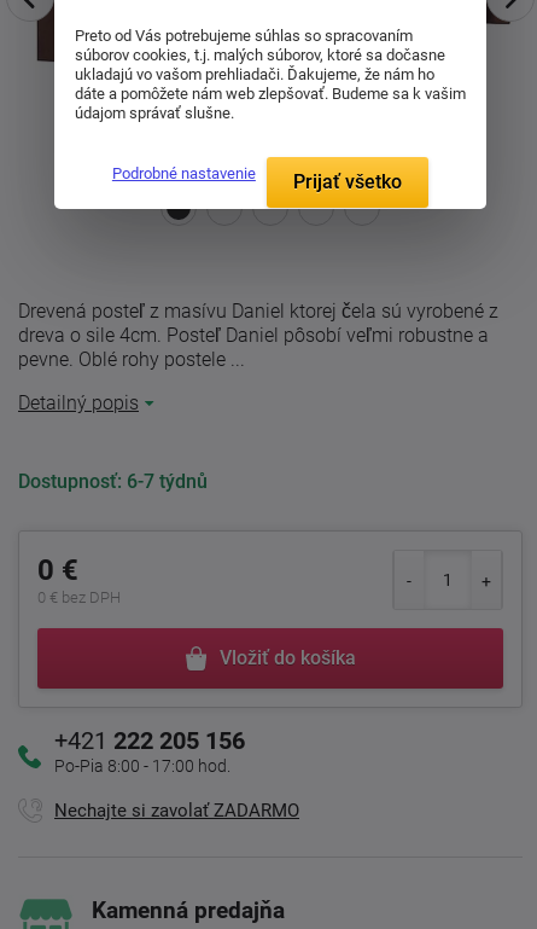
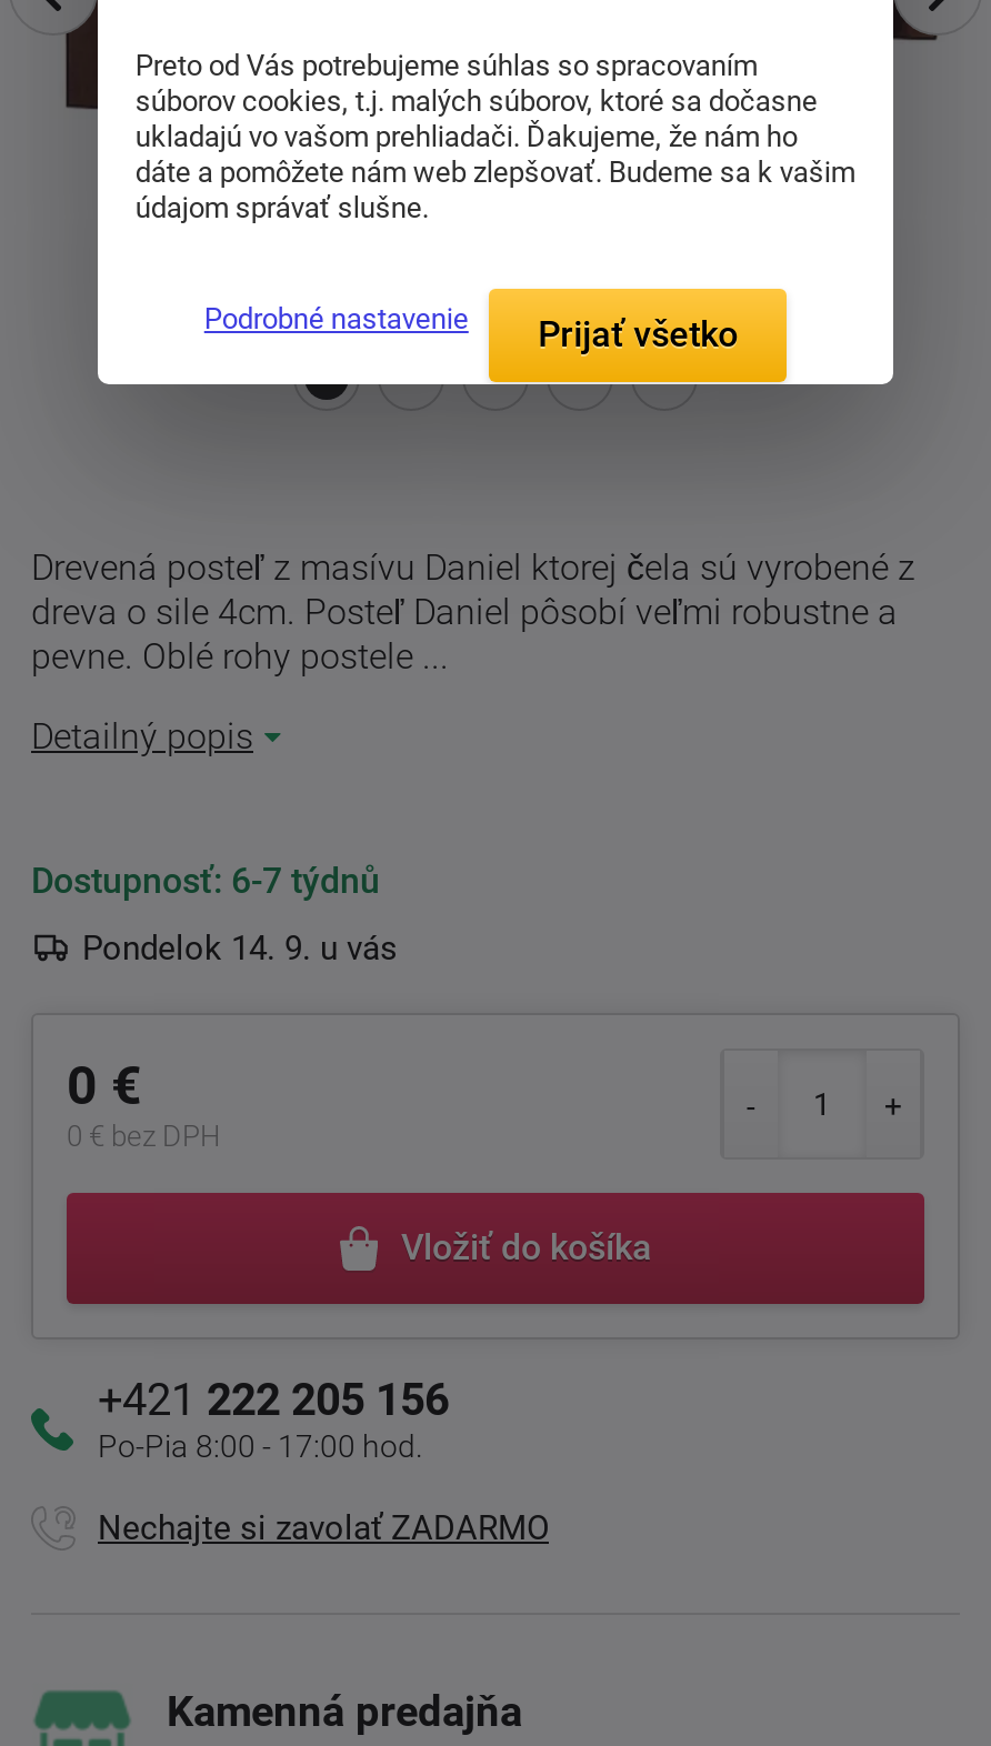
none -> [82,930,398,970] Pondelok 14. 9. u vás

